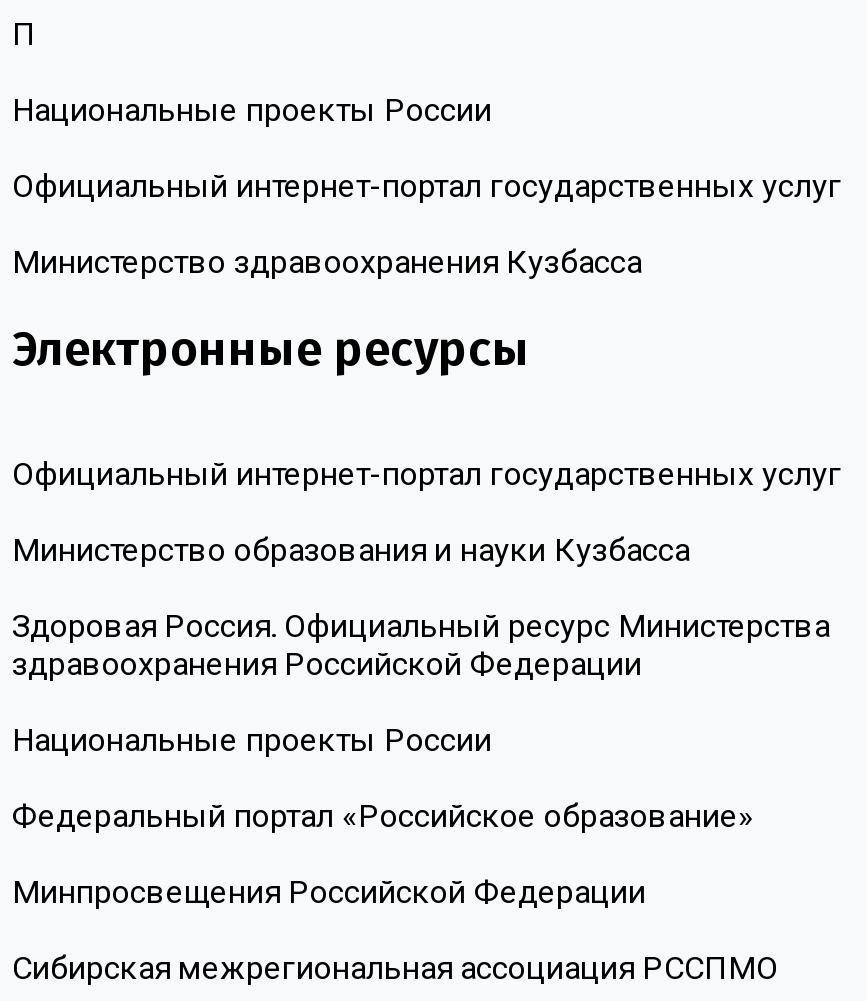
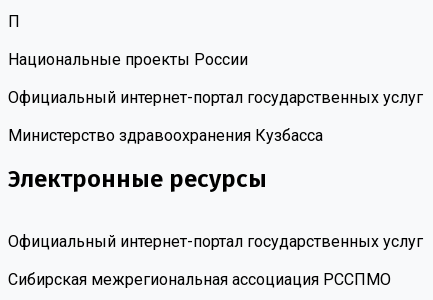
[12,530,830,910] Министерство образования и науки Кузбасса | Здоровая Россия. Официальный ресурс Министерства | здравоохранения Российской Федерации | Национальные проекты России | Федеральный портал «Российское образование» | Минпросвещения Российской Федерации -> none

